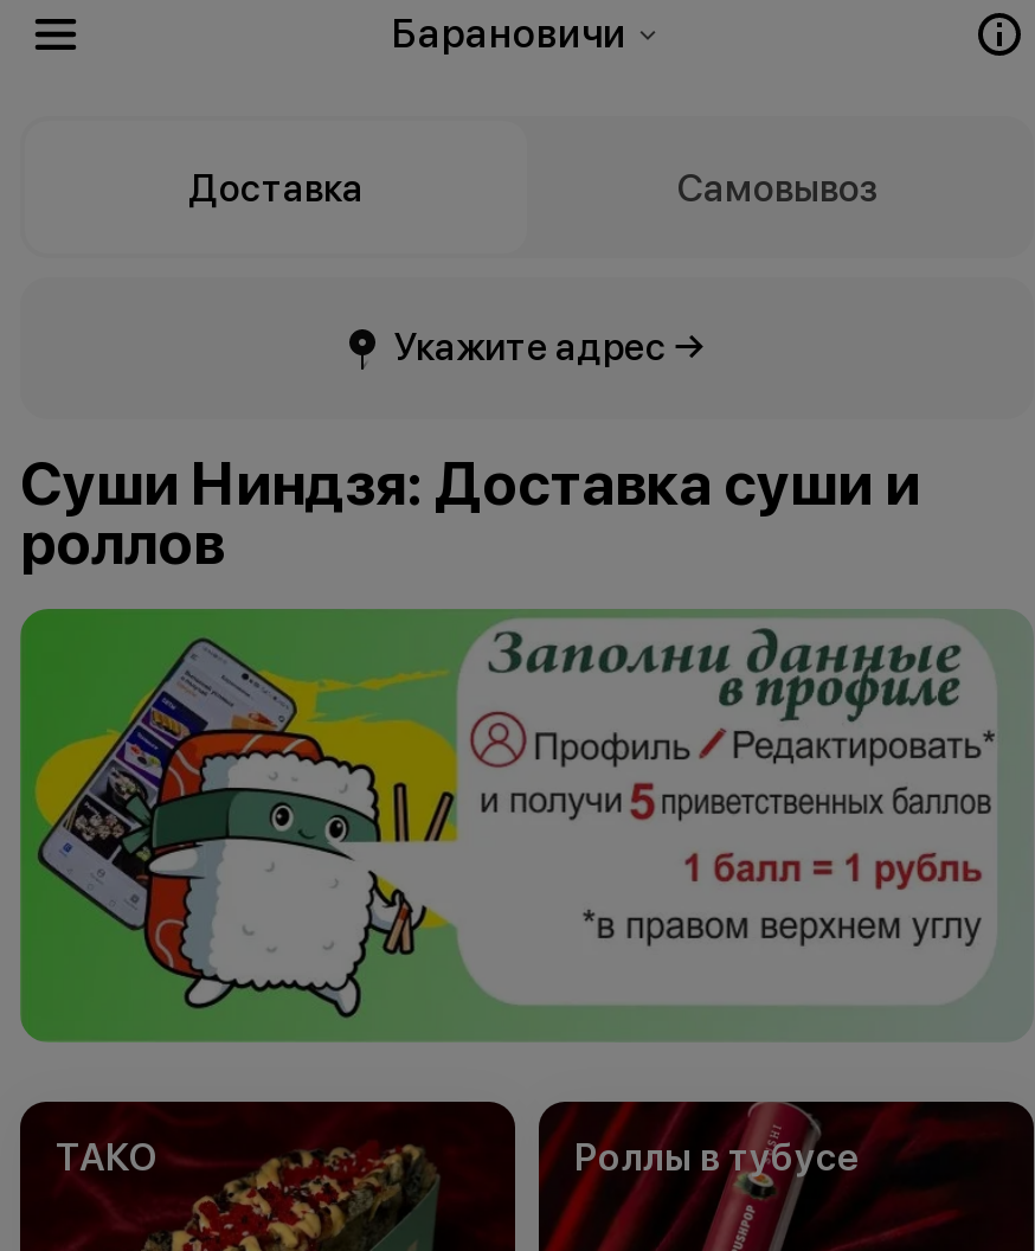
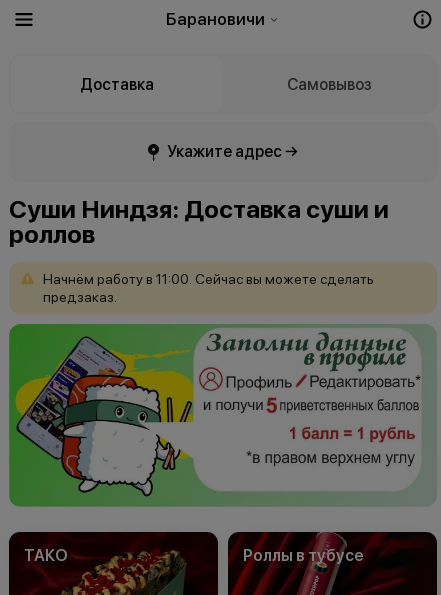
none -> [43,271,374,305] Начнём работу в 11:00. Сейчас вы можете сделать | предзаказ.

